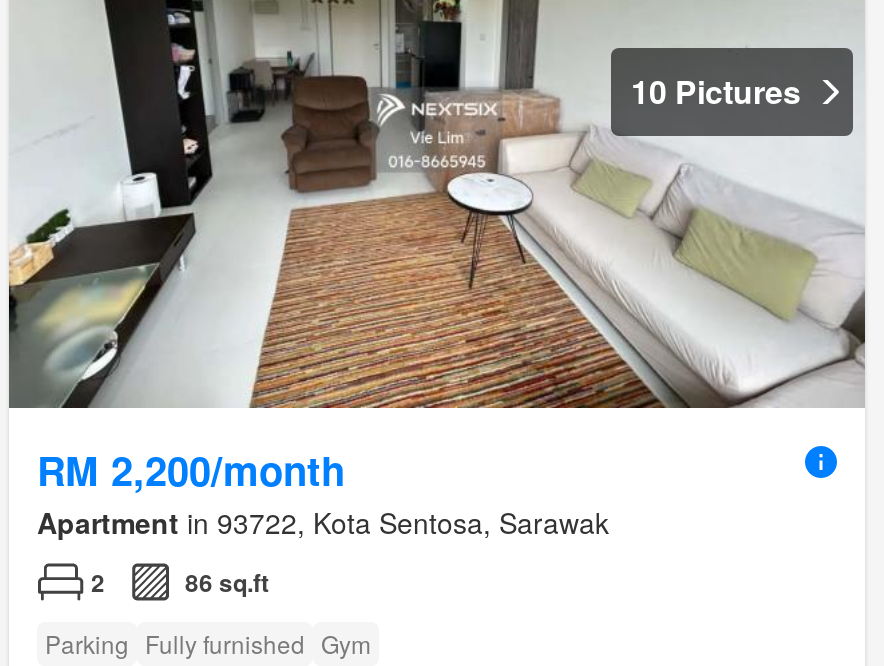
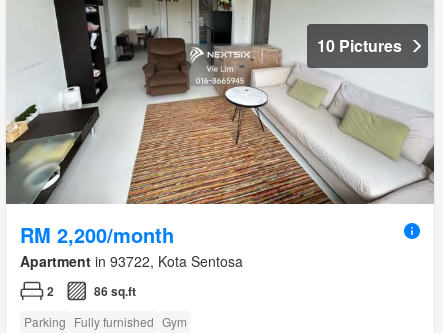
[37,503,609,543] Apartment in 93722, Kota Sentosa, Sarawak -> [20,251,243,271] Apartment in 93722, Kota Sentosa

